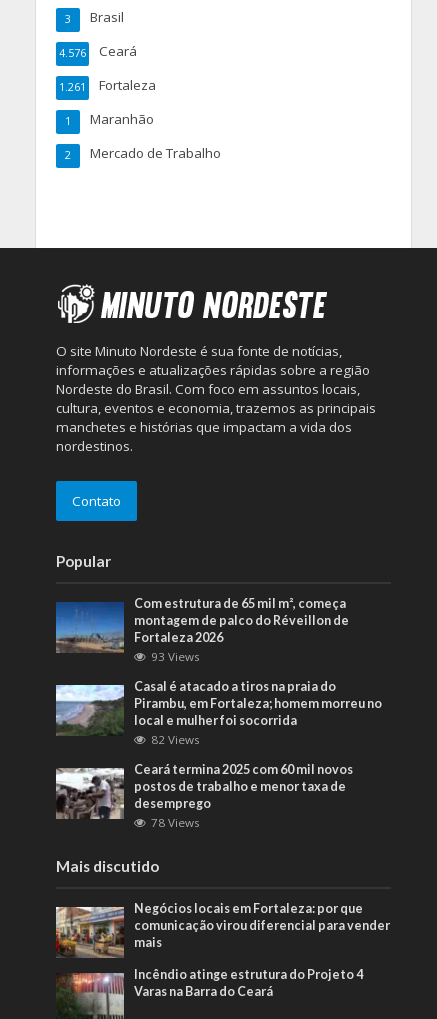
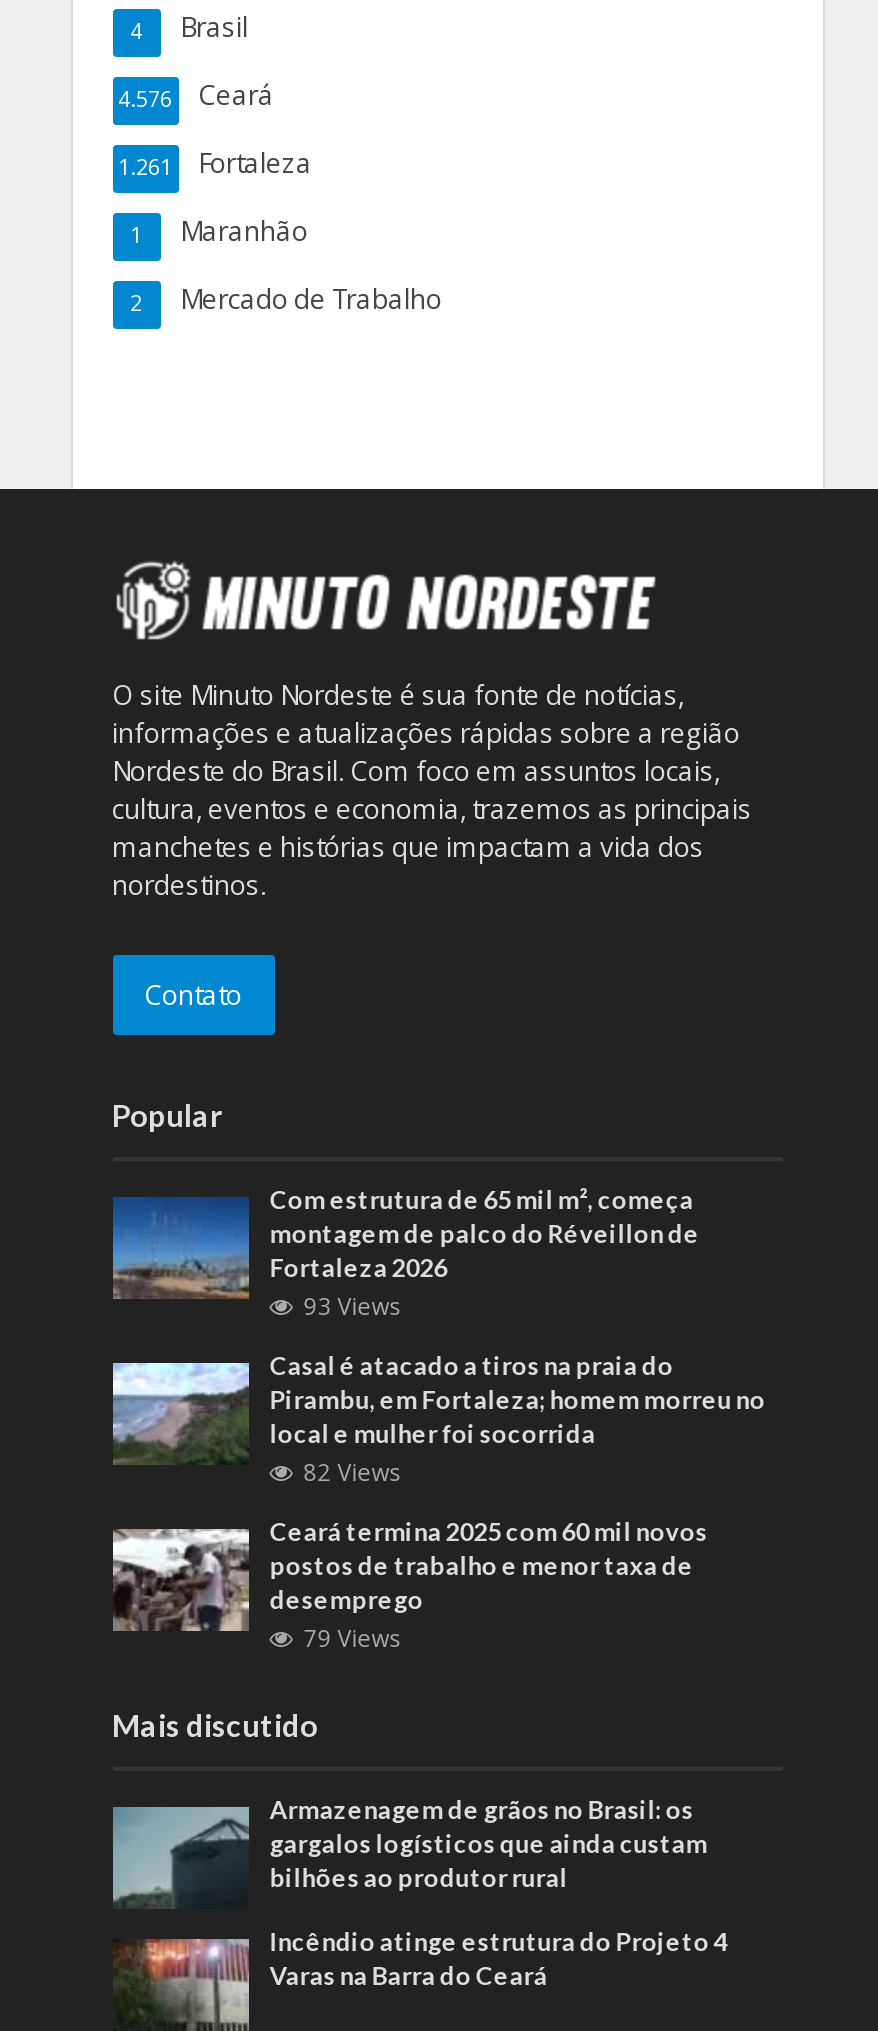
[64,8,123,26] 3 Brasil -> [130,10,248,46] 4 Brasil
[151,815,200,830] 78 Views -> [303,1622,401,1652] 79 Views
[55,901,390,959] [image] | Negócios locais em Fortaleza: por que | comunicação virou diferencial para vender | mais -> [111,1794,707,1909] [image] | Armazenagem de grãos no Brasil: os | gargalos logísticos que ainda custam | bilhões ao produtor rural

